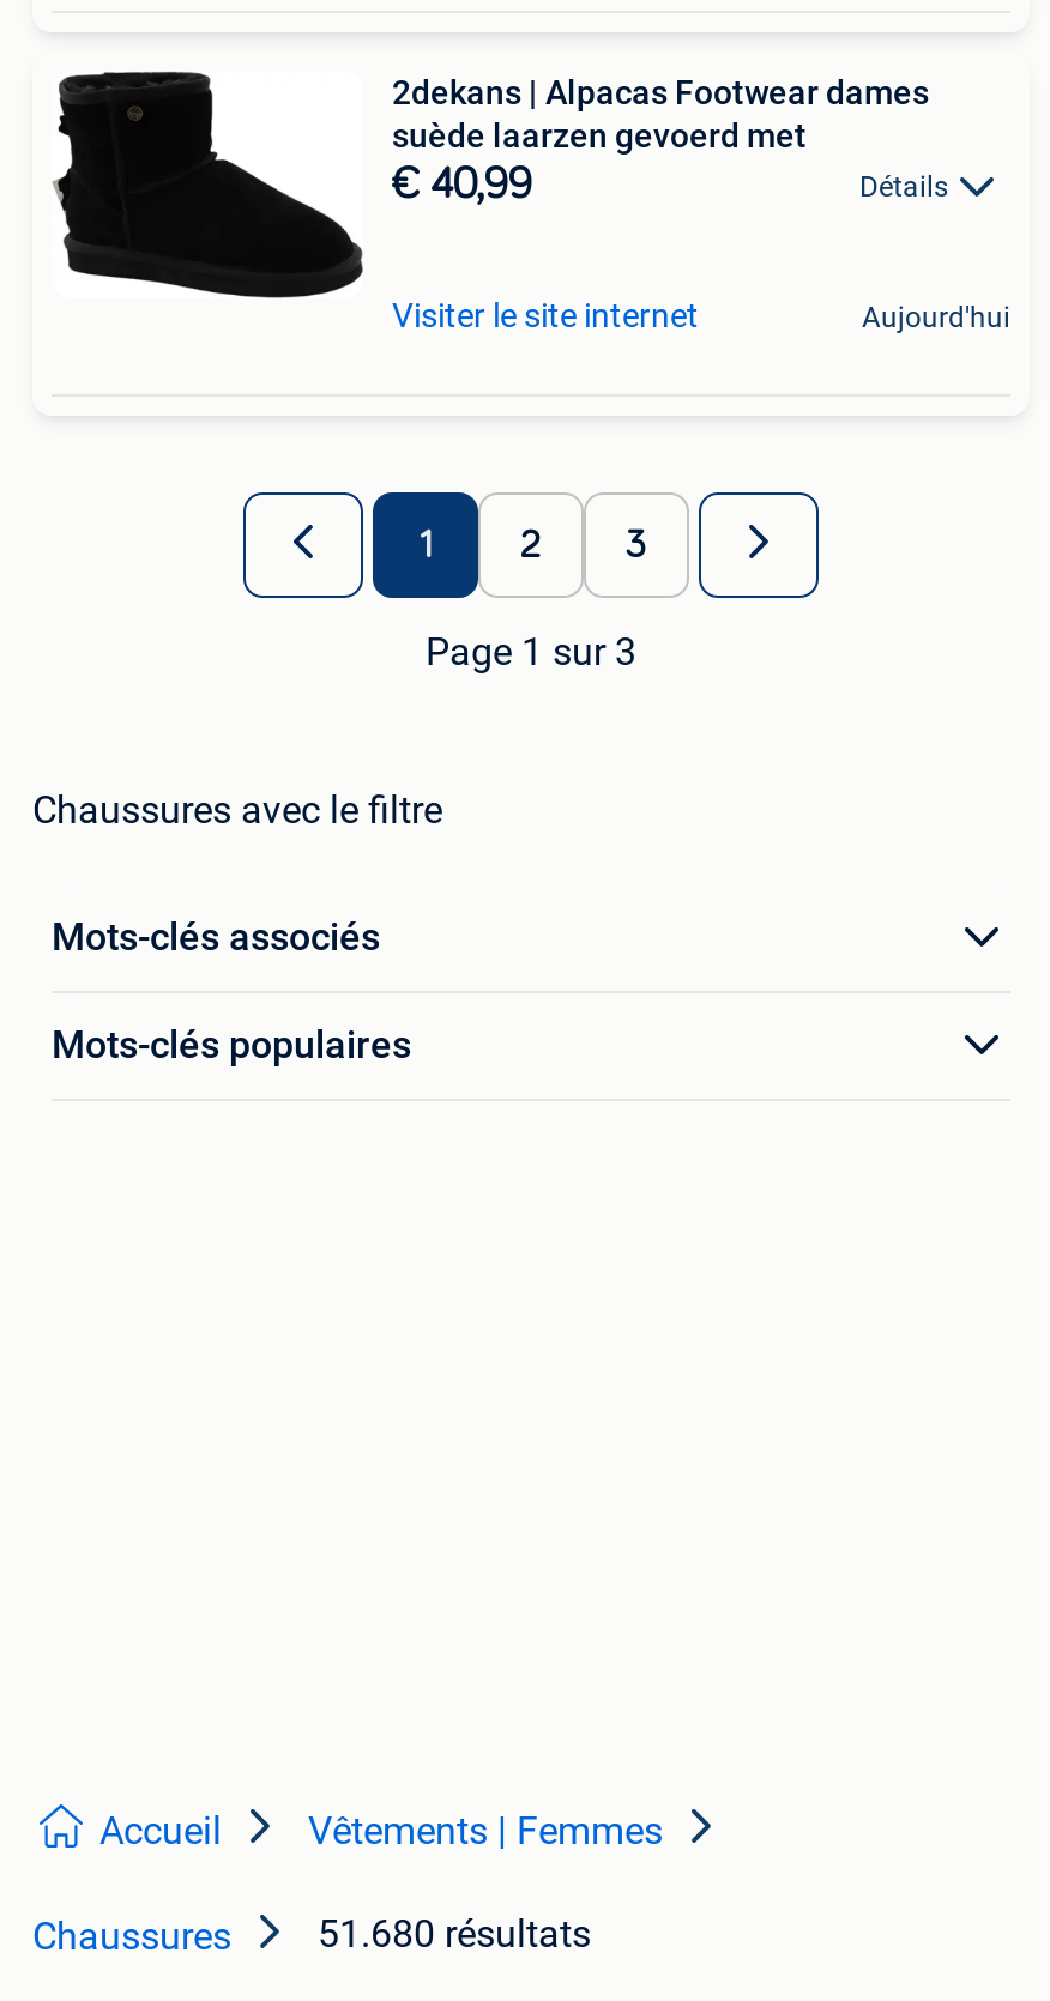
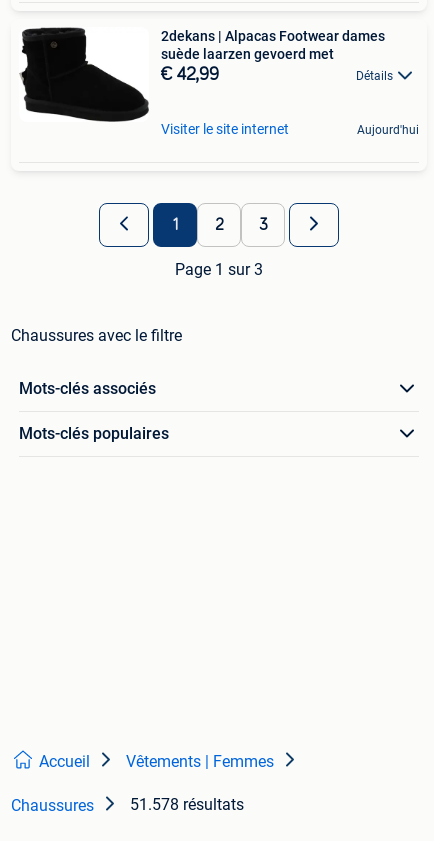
[392,164,531,207] € 40,99 -> [161,66,219,84] € 42,99
[32,1912,591,1960] Chaussures 51.680 résultats -> [11,795,244,815] Chaussures 51.578 résultats

